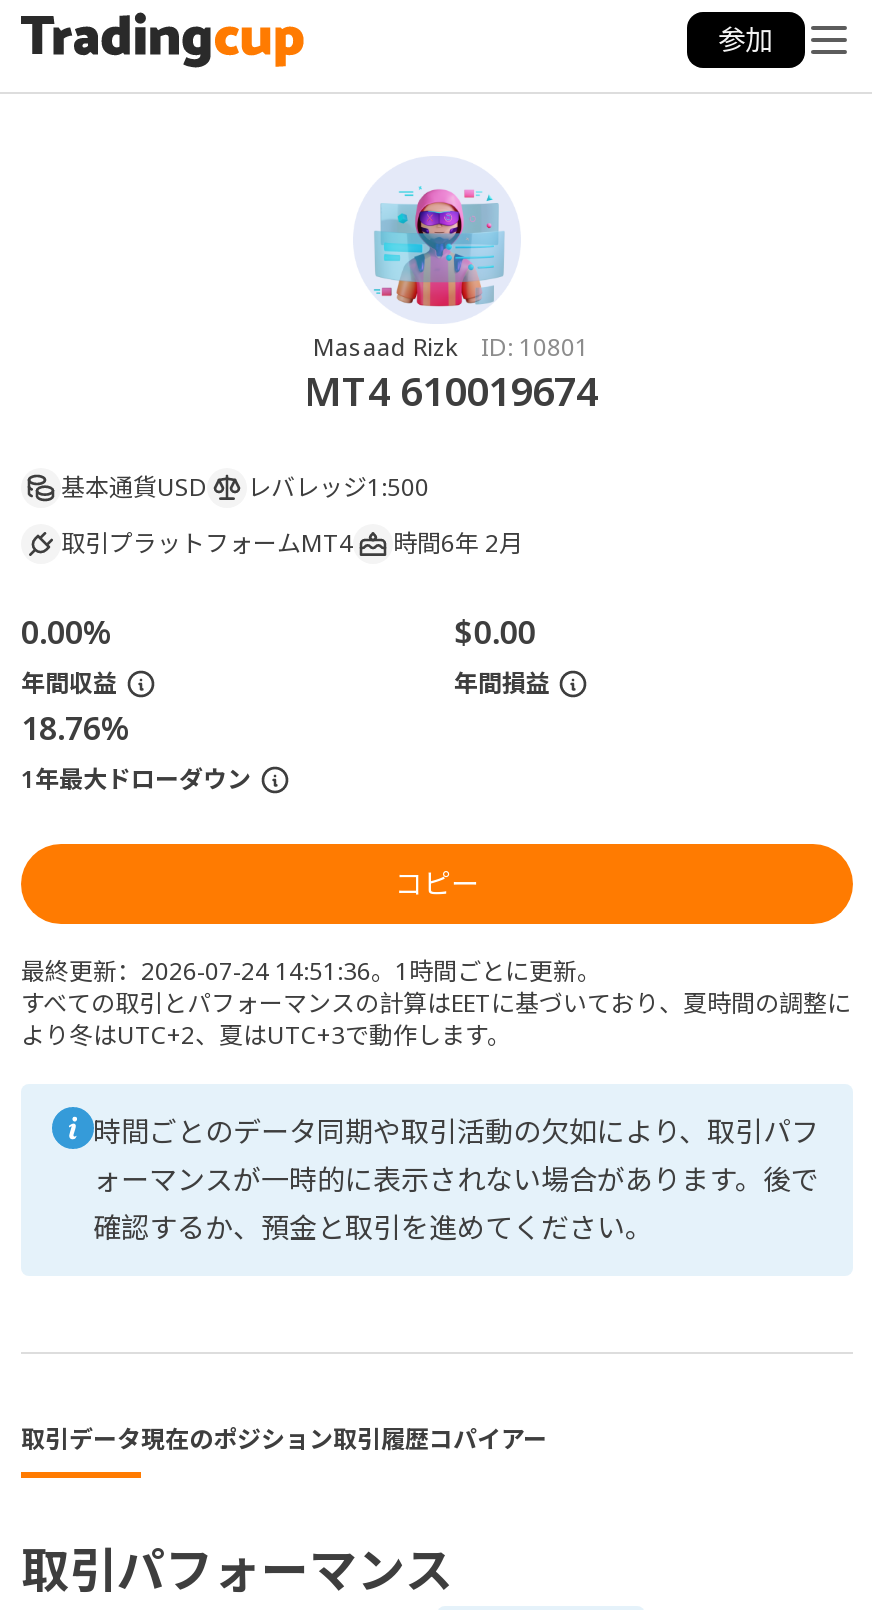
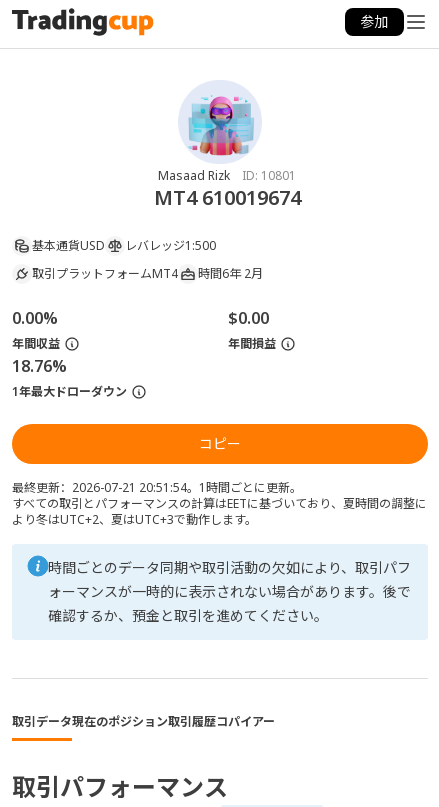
[21,954,601,988] 最終更新：2026-07-24 14:51:36。1時間ごとに更新。 -> [12,479,302,496] 最終更新：2026-07-21 20:51:54。1時間ごとに更新。

